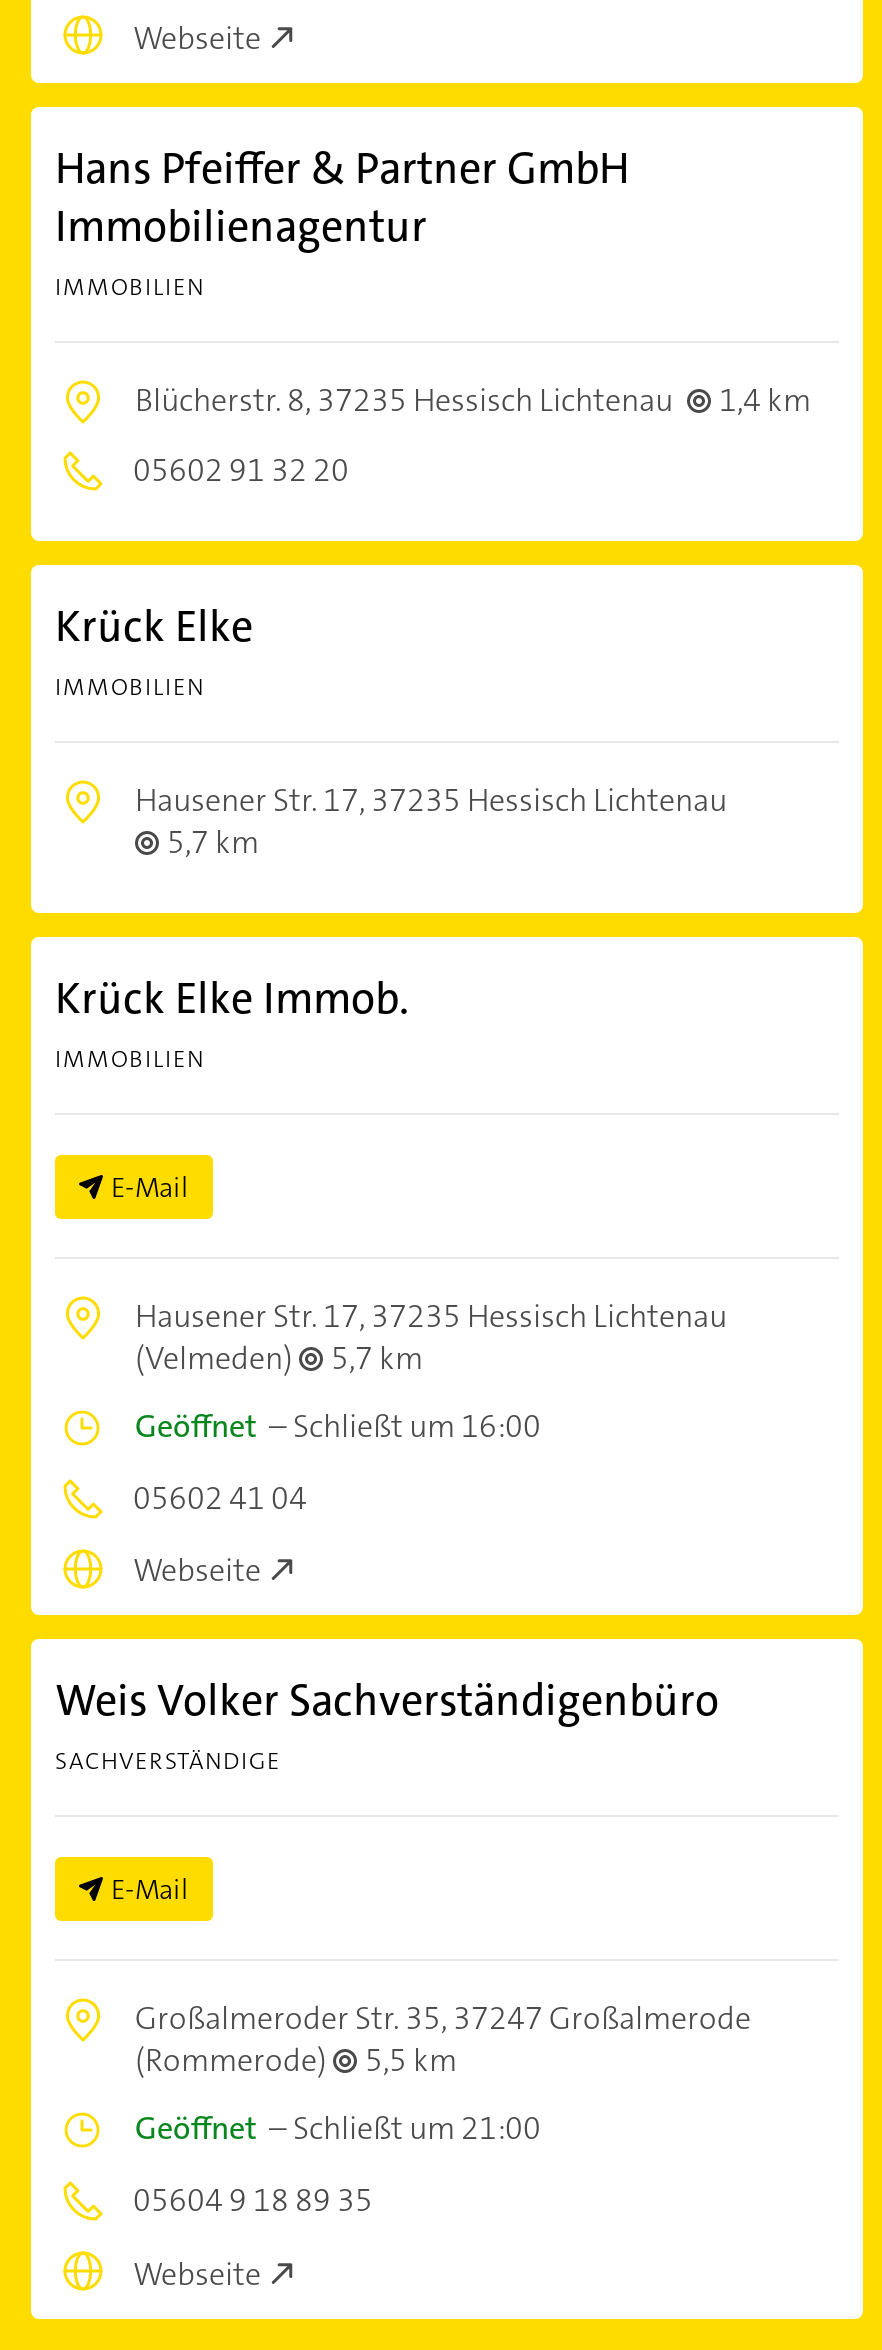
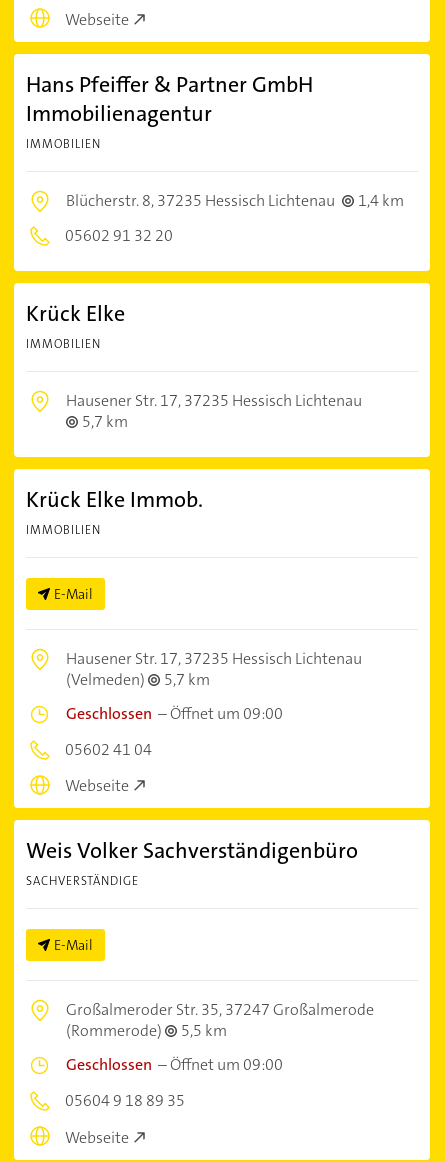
[135,1404,541,1446] Geöffnet – Schließt um 16:00 -> [66,703,283,724] Geschlossen – Öffnet um 09:00
[135,2107,541,2149] Geöffnet – Schließt um 21:00 -> [66,1054,283,1075] Geschlossen – Öffnet um 09:00

